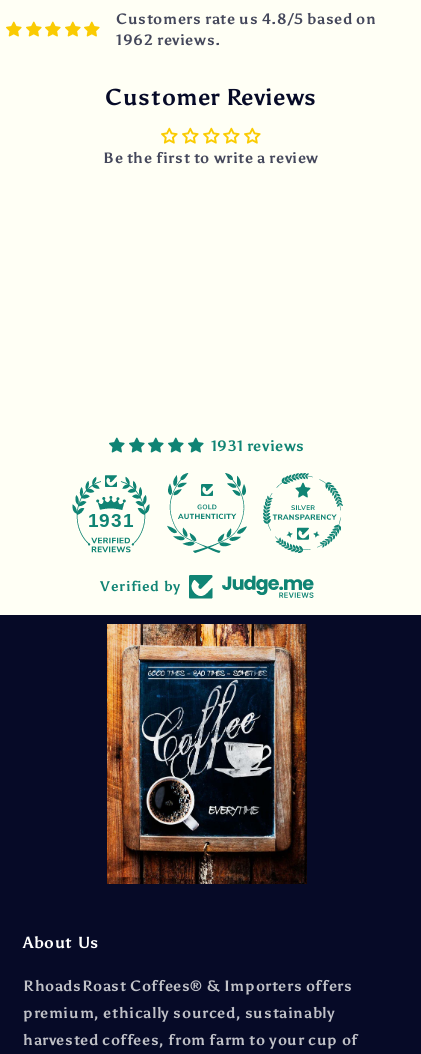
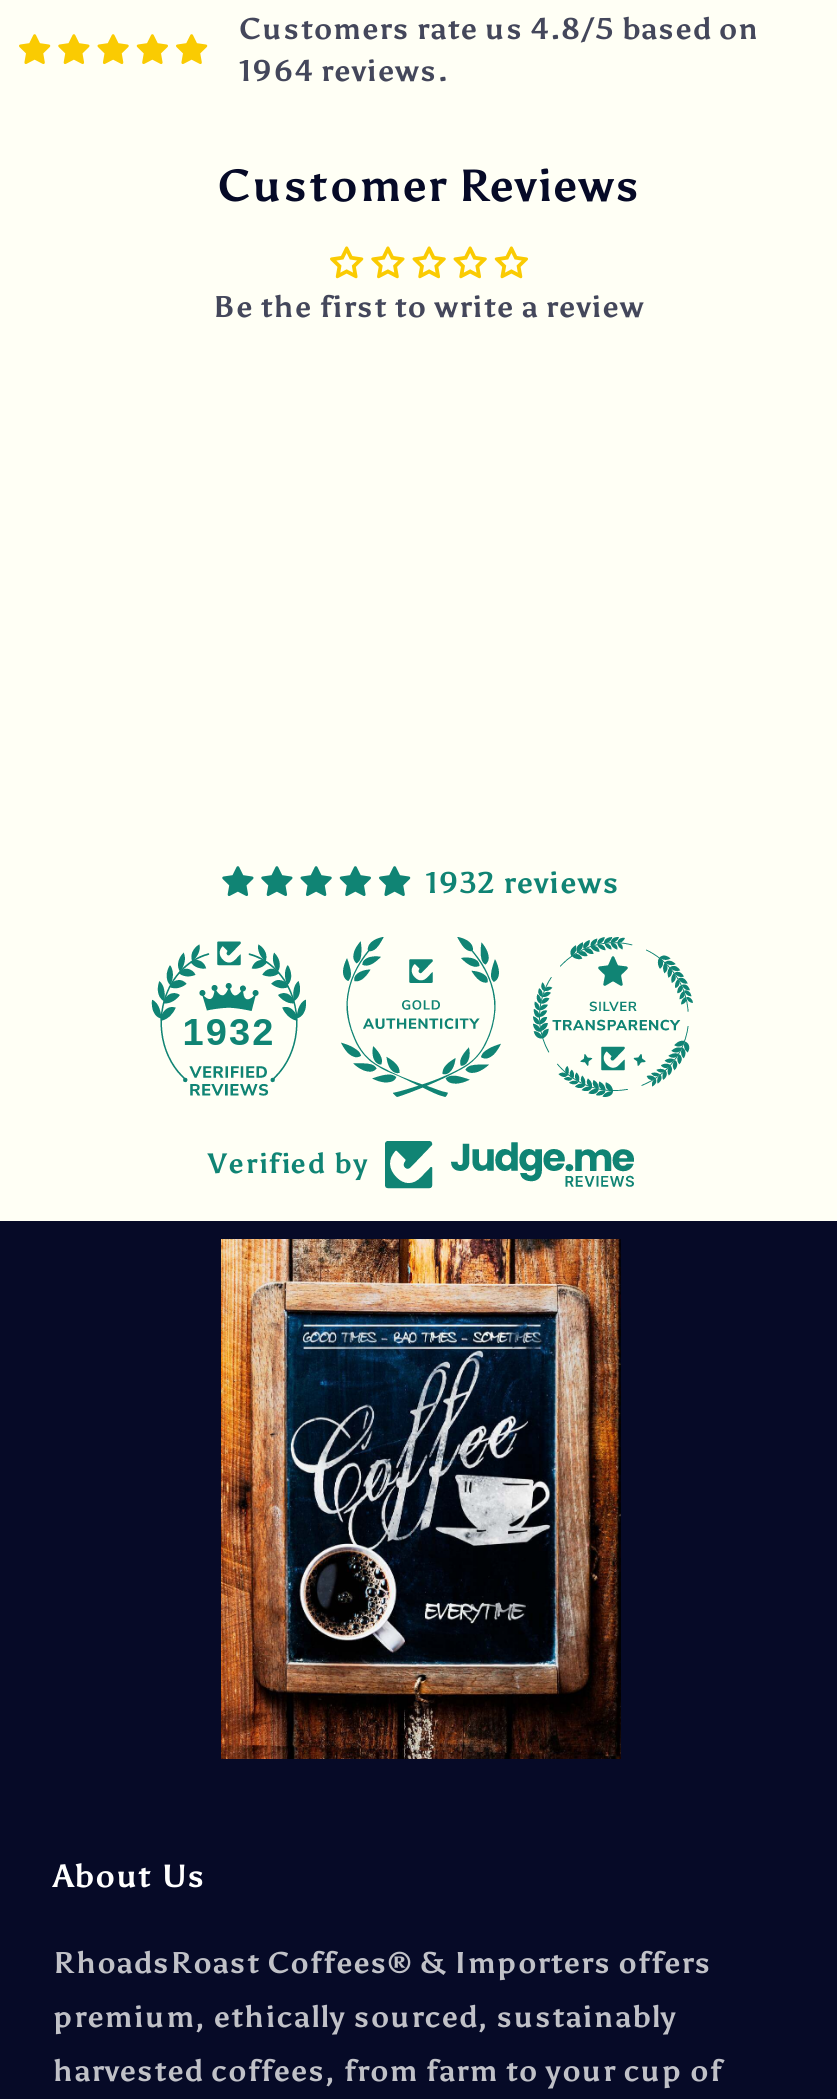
[116,31,221,49] 1962 reviews. -> [239,54,449,90] 1964 reviews.
[211,437,305,455] 1931 reviews -> [425,866,620,902] 1932 reviews
[88,510,134,531] 1931 -> [183,1012,275,1054] 1932

